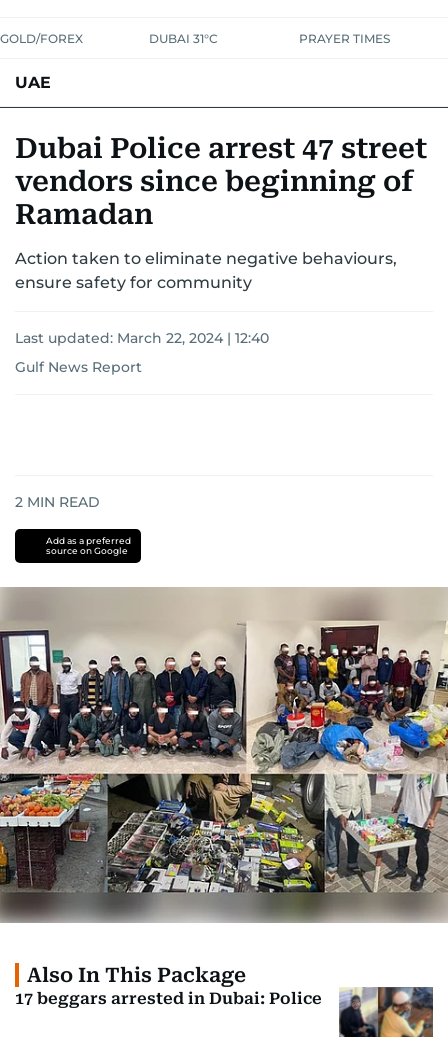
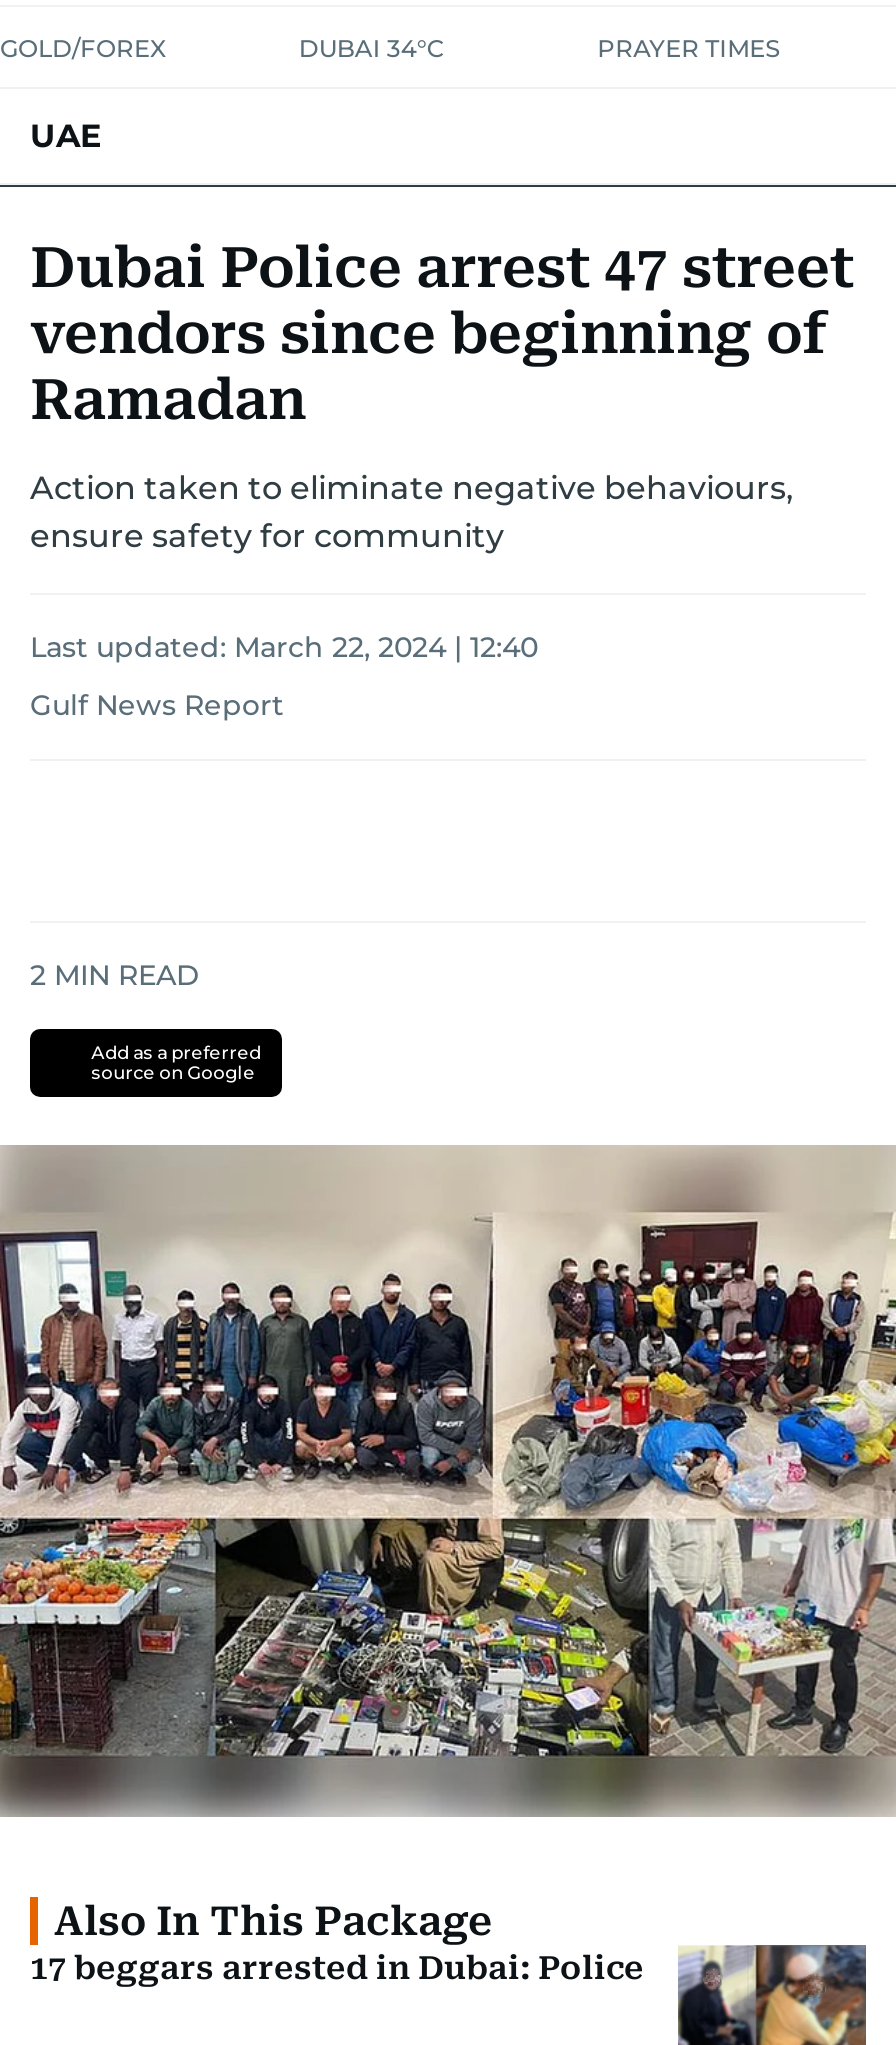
[149,31,218,46] DUBAI 31°C -> [299,33,445,63] DUBAI 34°C

